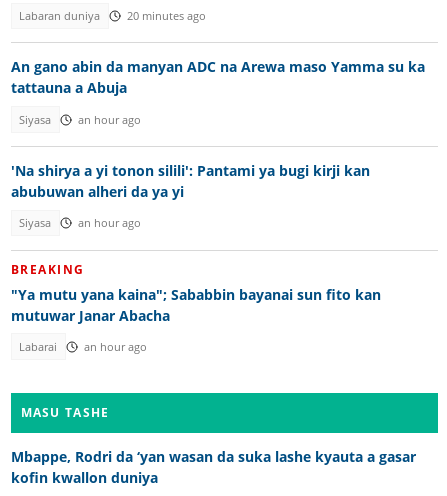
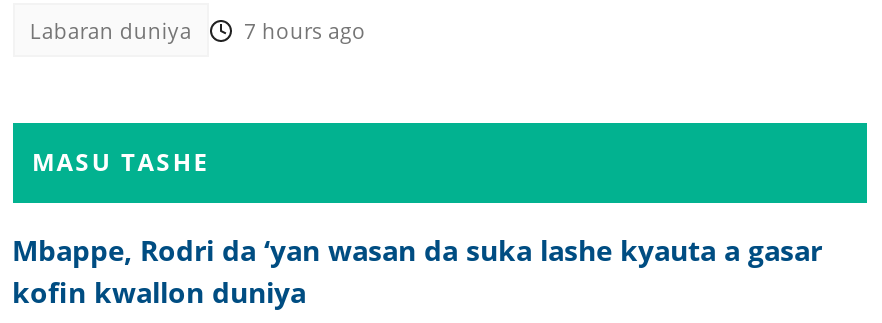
[10,9,424,354] 20 minutes ago | An gano abin da manyan ADC na Arewa maso Yamma su ka | tattauna a Abuja | Siyasa | an hour ago | 'Na shirya a yi tonon silili': Pantami ya bugi kirji kan | abubuwan alheri da ya yi | Siyasa | an hour ago | BREAKING | "Ya mutu yana kaina"; Sababbin bayanai sun fito kan | mutuwar Janar Abacha | Labarai | an hour ago -> [244,17,366,45] 7 hours ago

